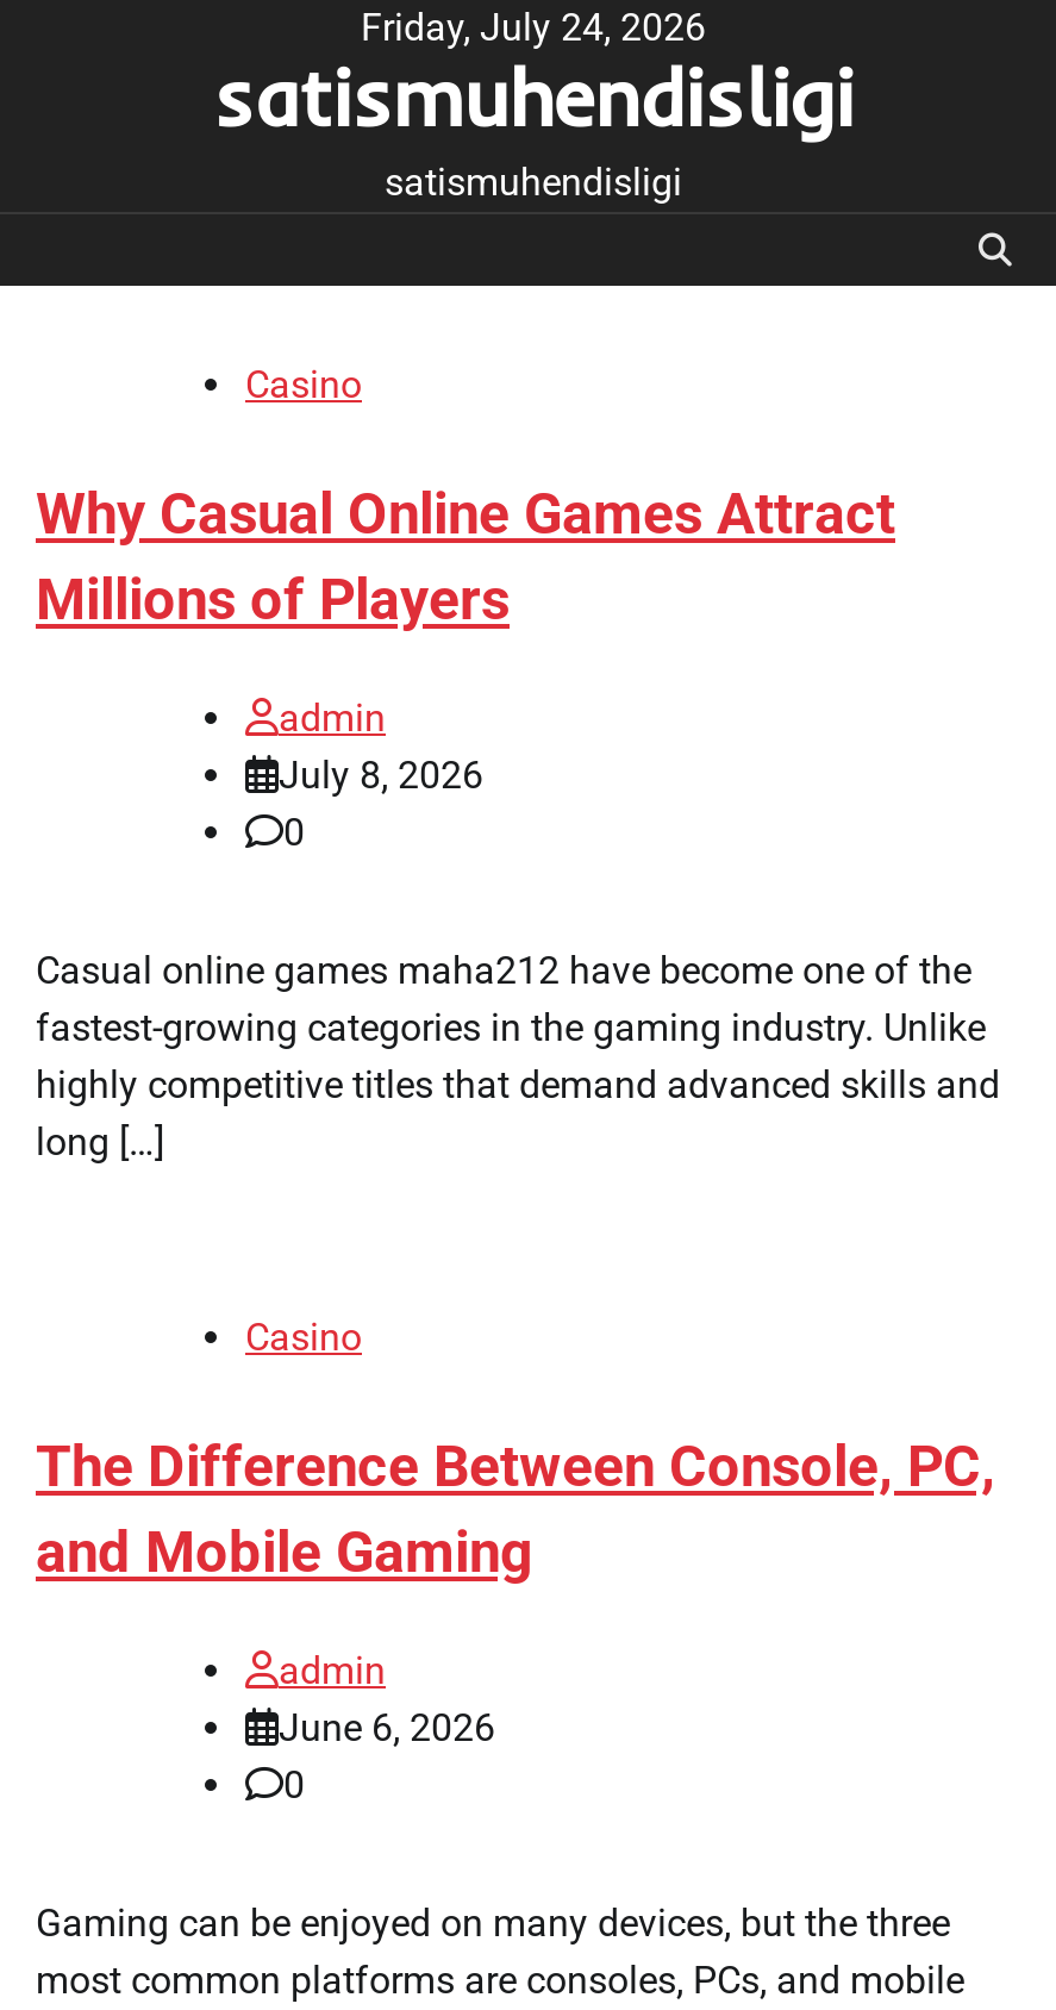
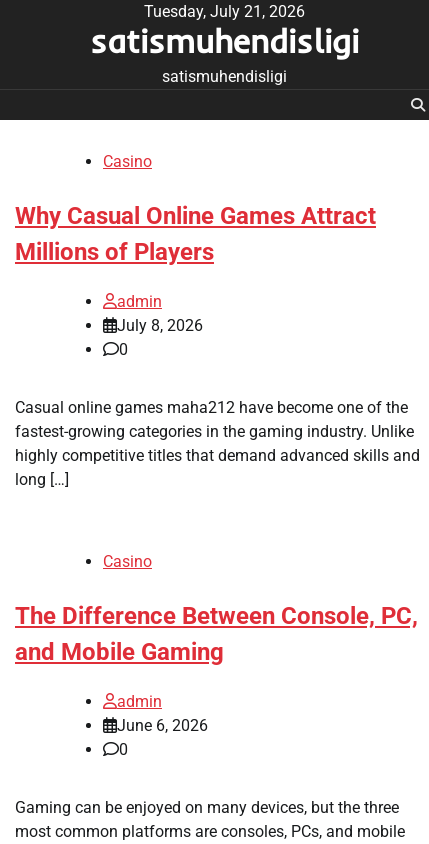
[361,5,706,50] Friday, July 24, 2026 -> [143,2,304,21] Tuesday, July 21, 2026

